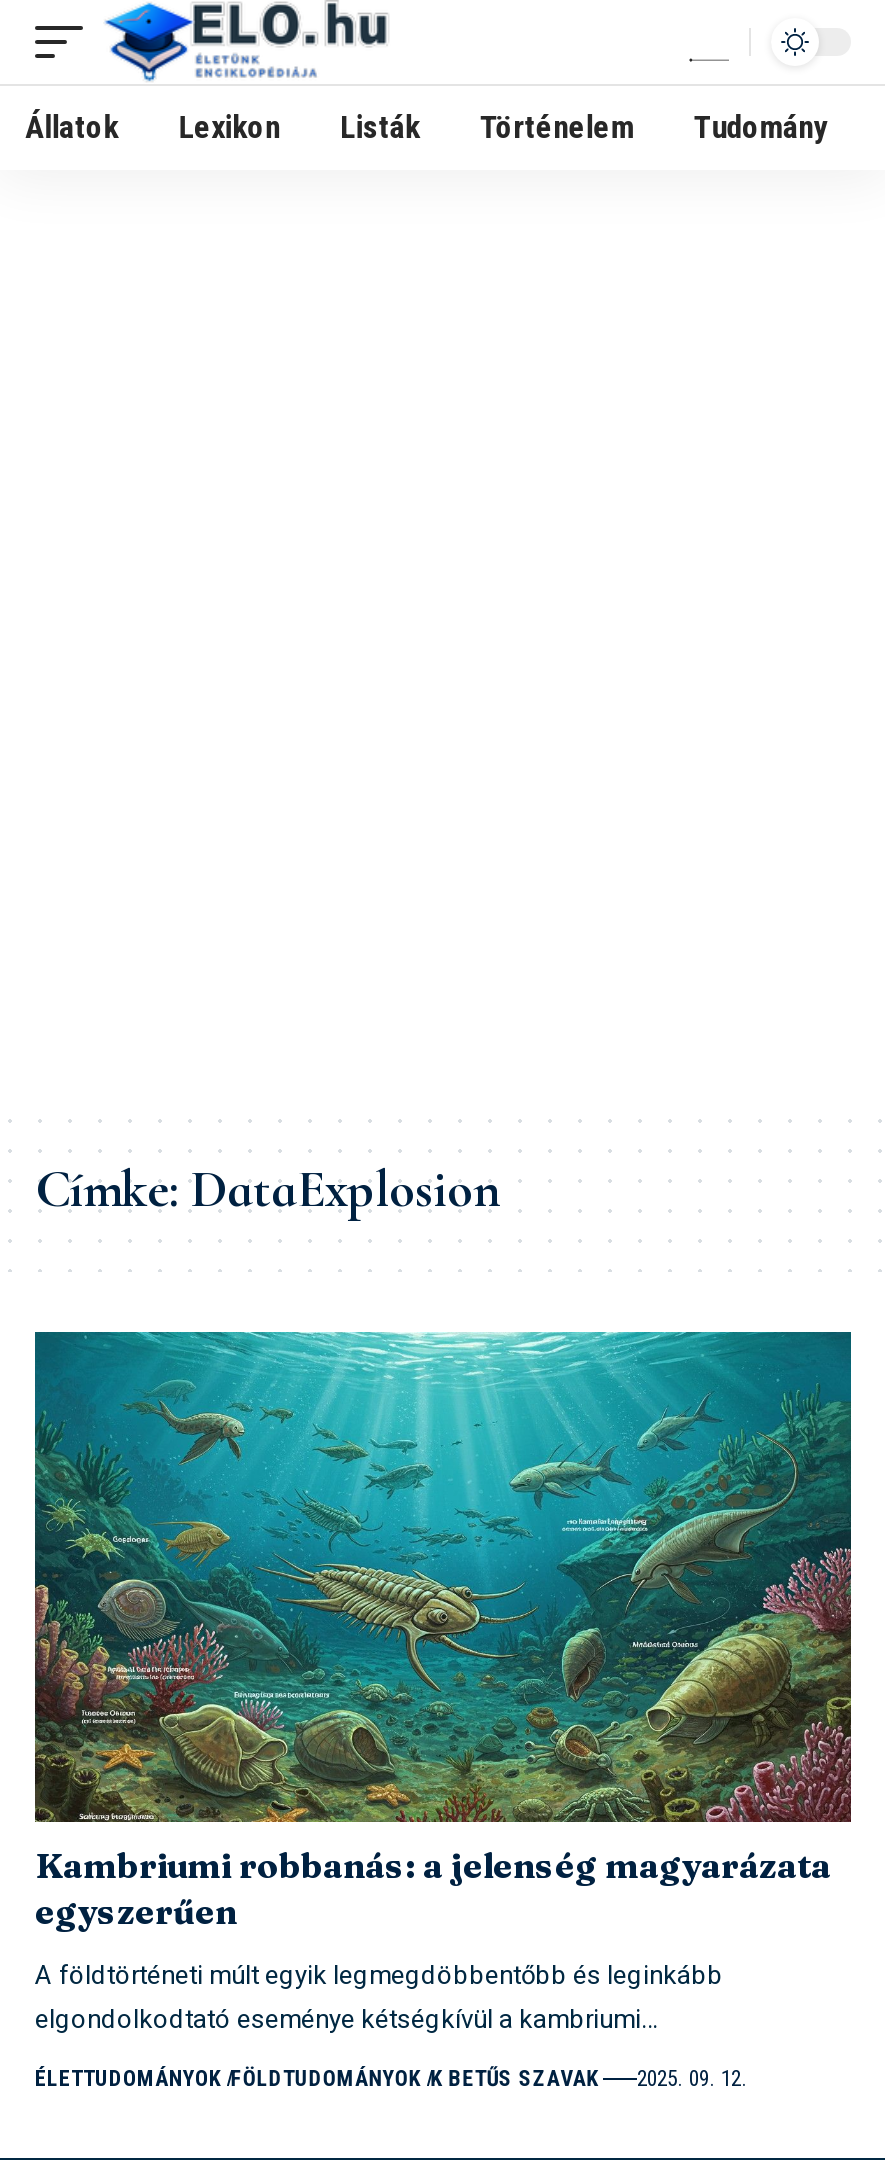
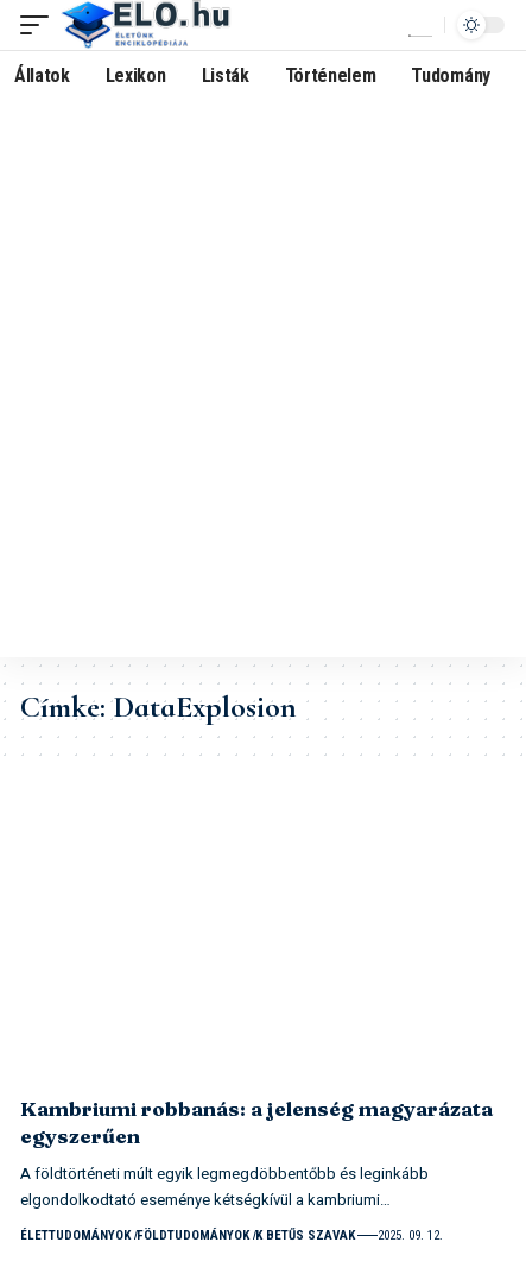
[33,1330,853,1824] [image] -> none

